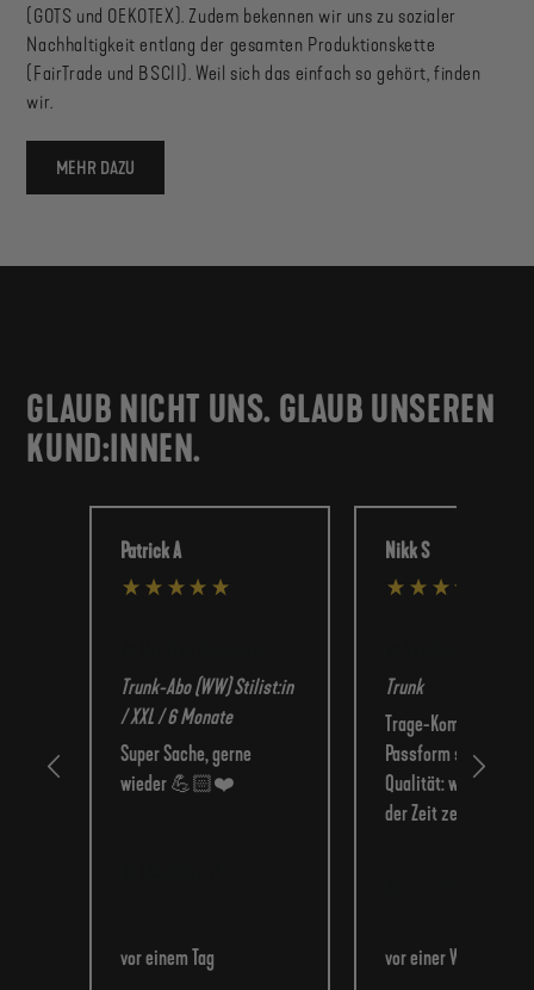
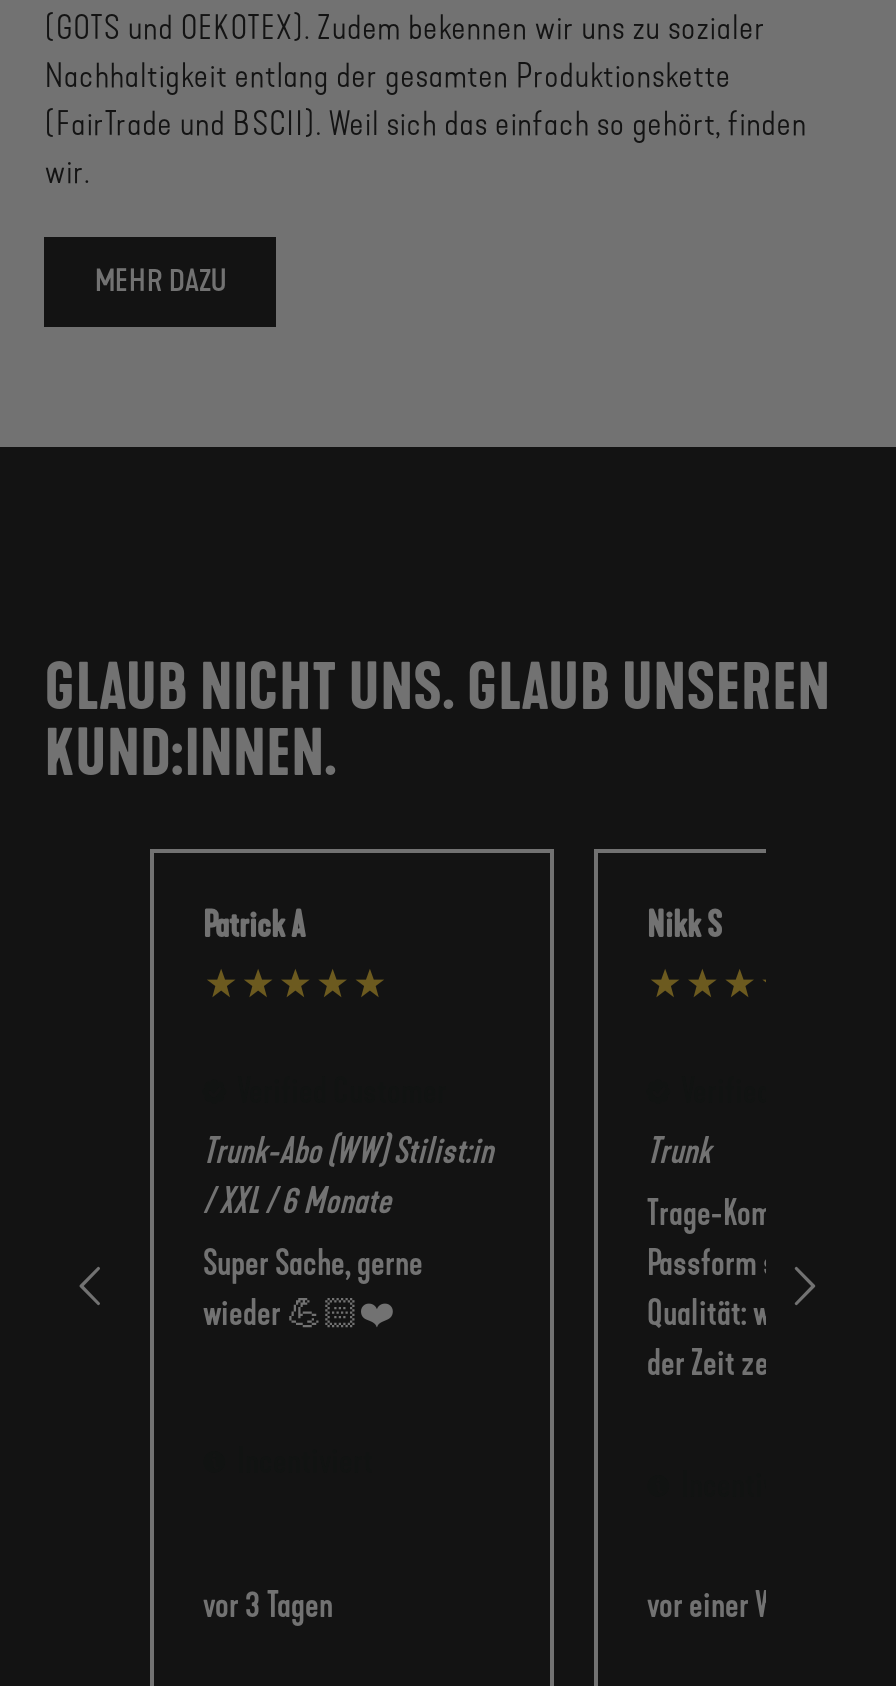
[121,944,215,971] vor einem Tag -> [203,1584,333,1628] vor 3 Tagen

